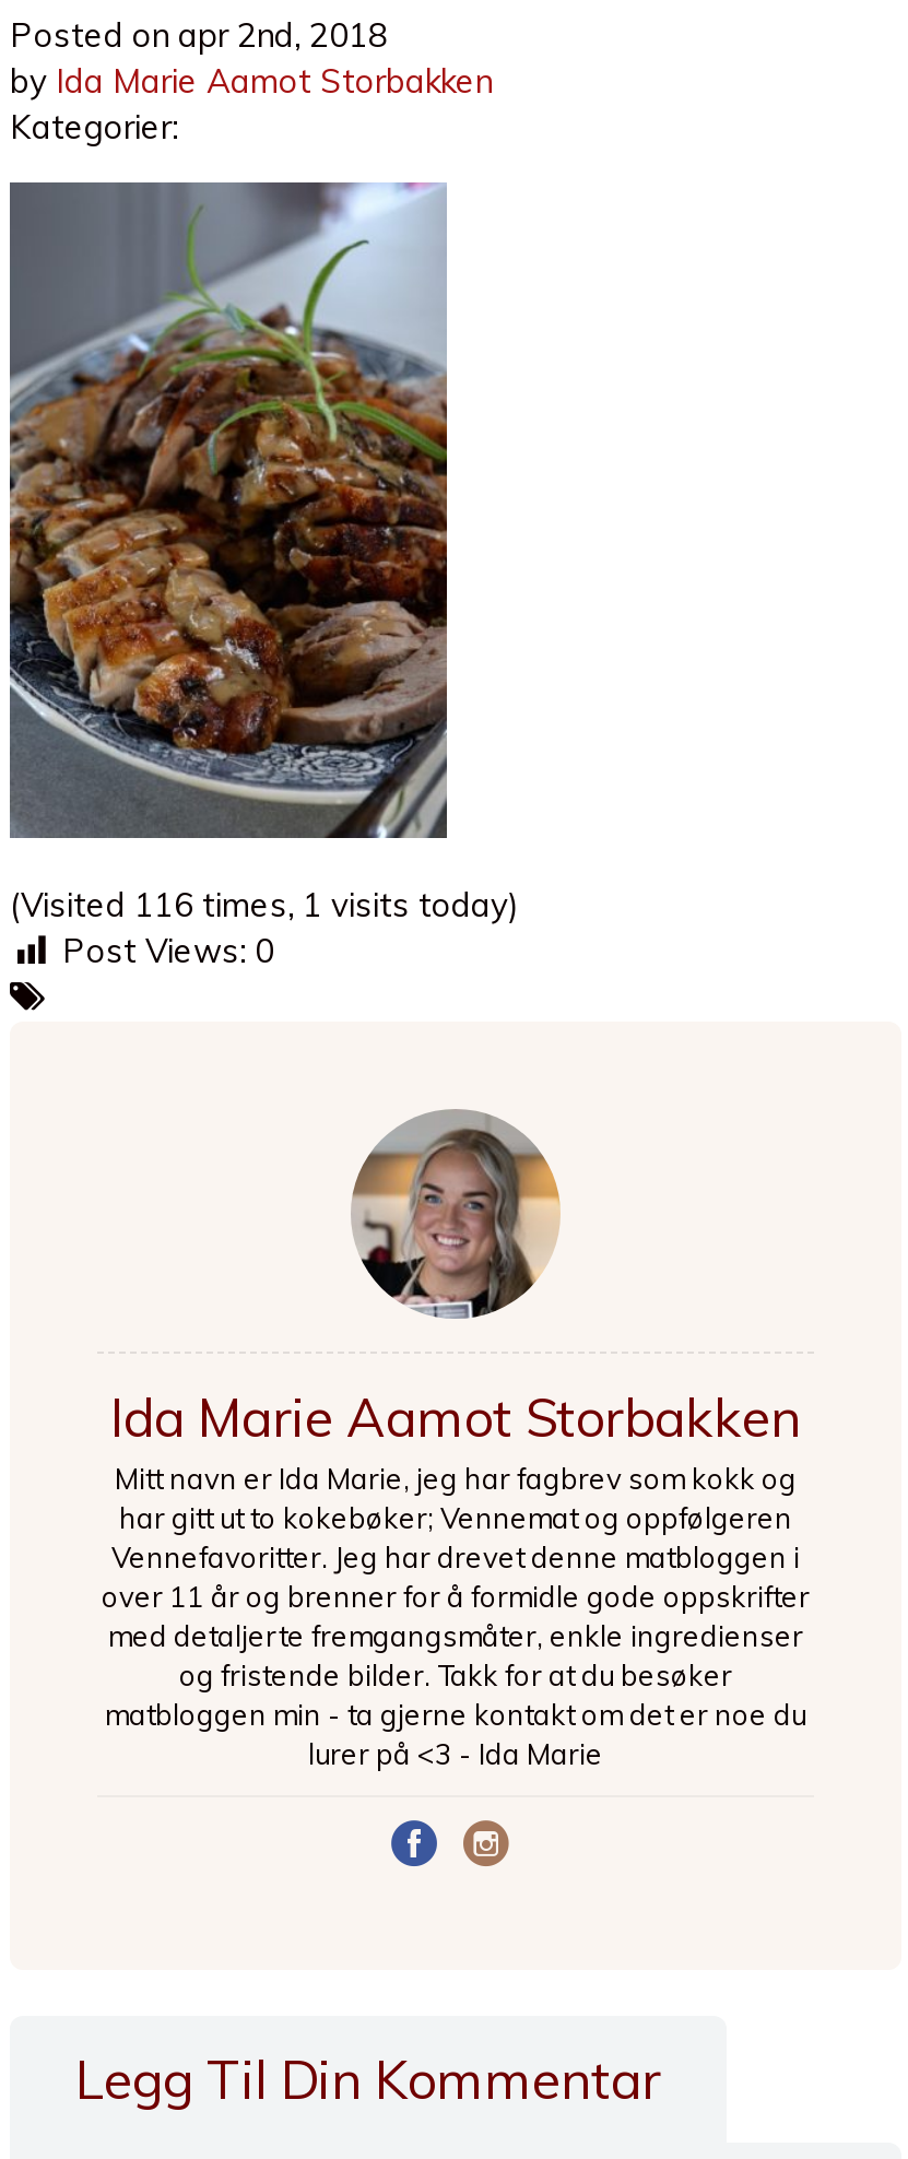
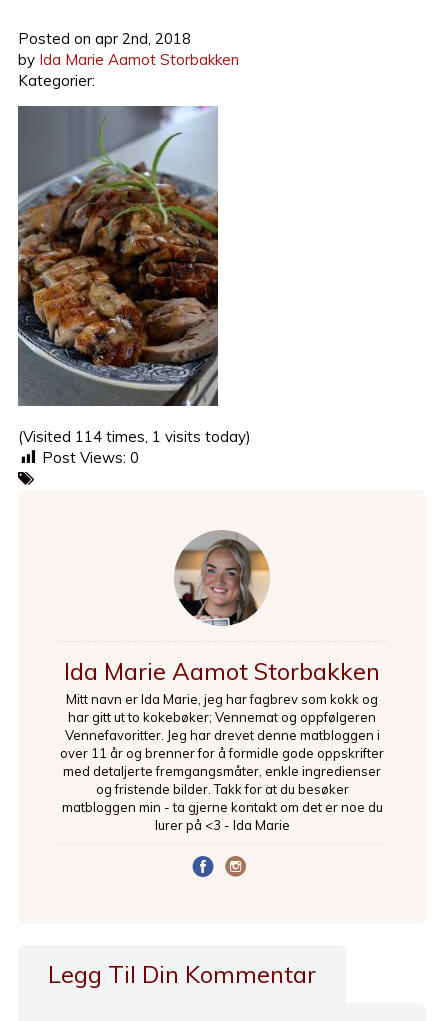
[10,884,519,925] (Visited 116 times, 1 visits today) -> [18,427,251,446] (Visited 114 times, 1 visits today)

